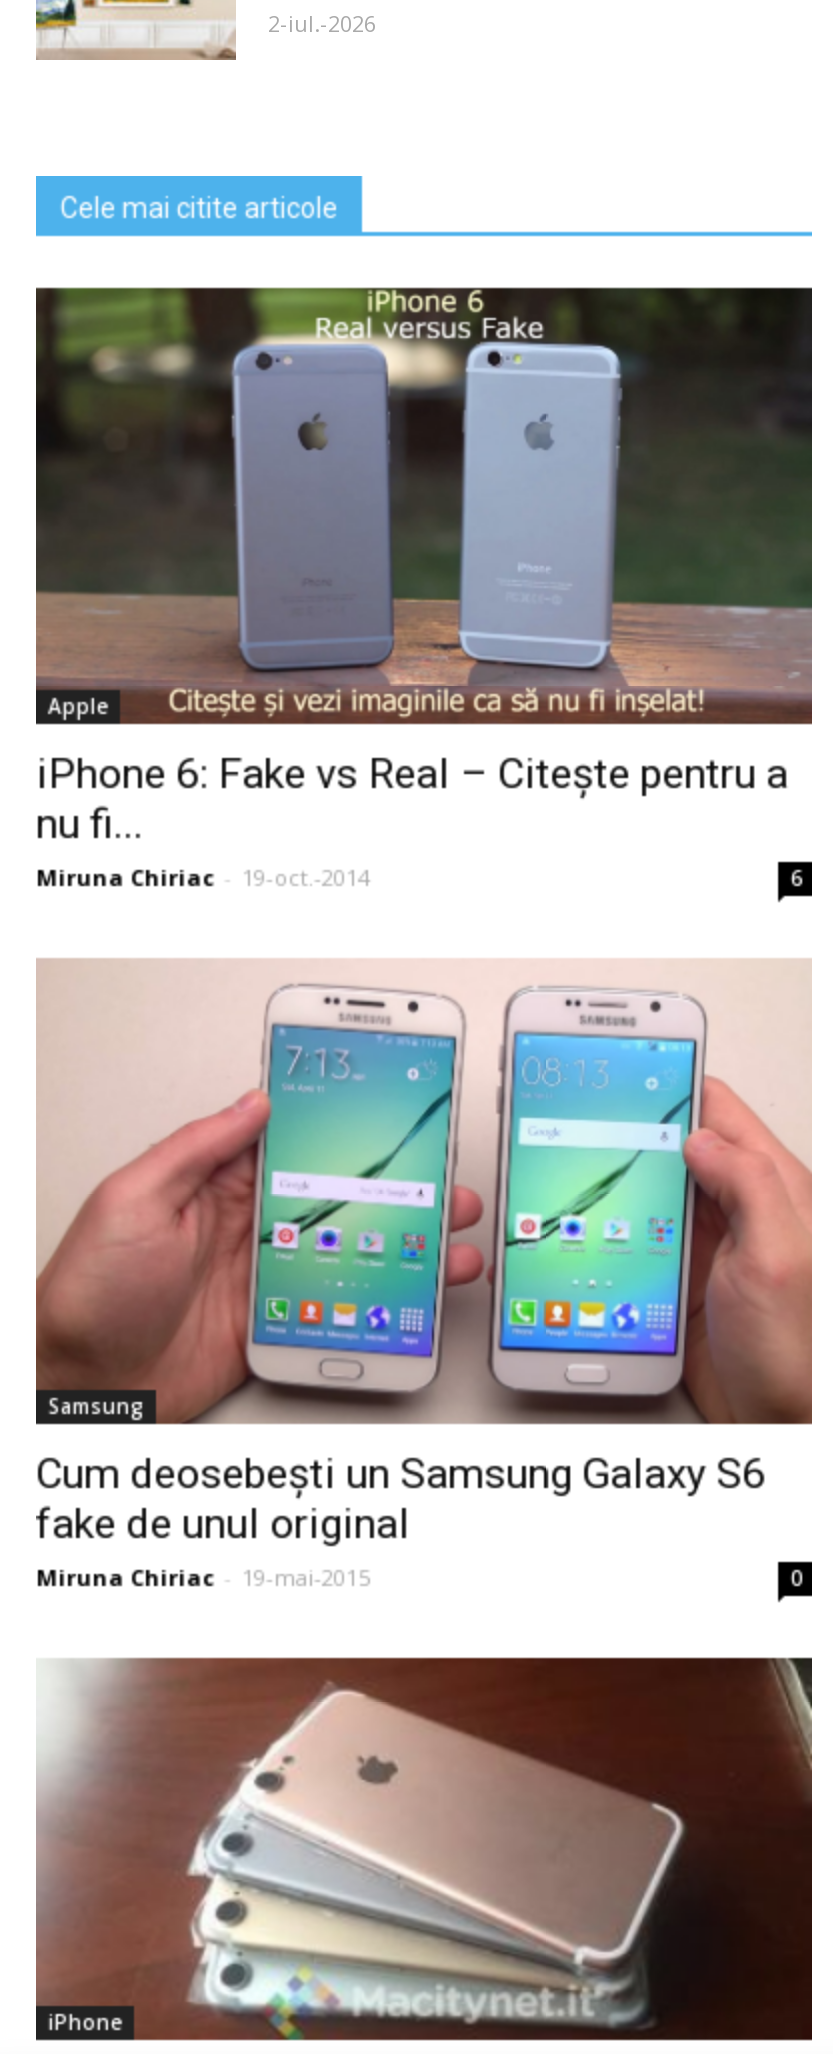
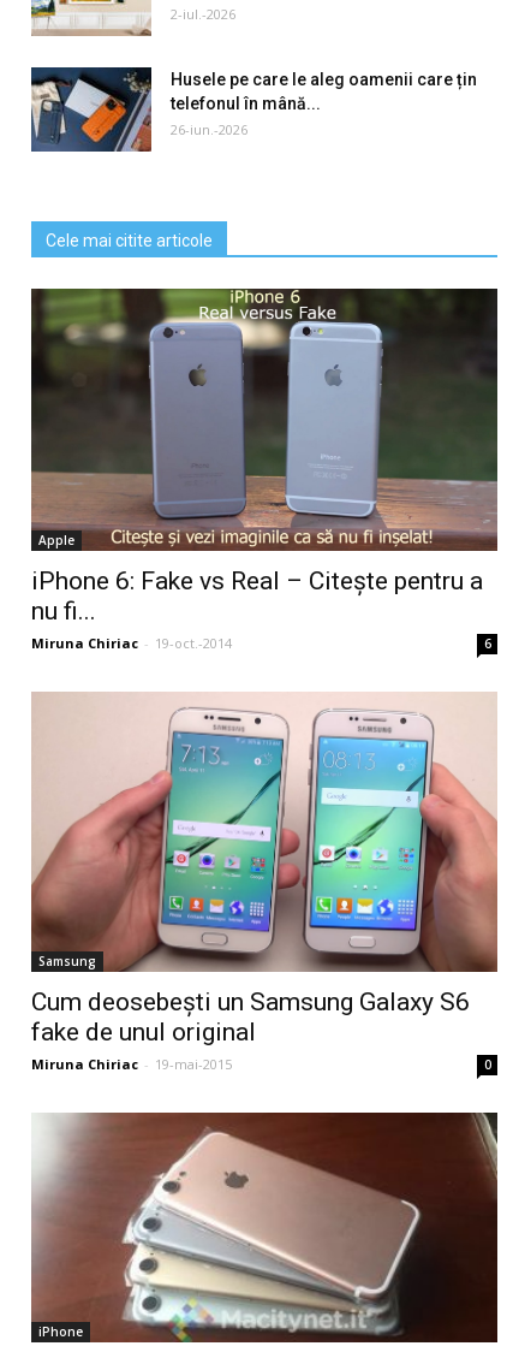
none -> [30,66,477,153] [image] | Husele pe care le aleg oamenii care țin | telefonul în mână... | 26-iun.-2026

